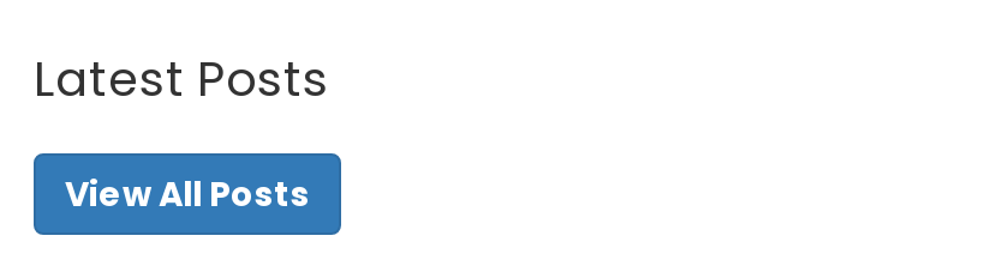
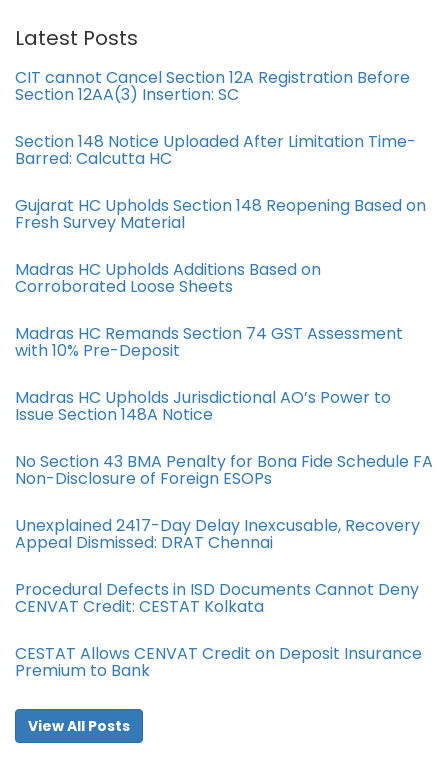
none -> [15,66,433,682] CIT cannot Cancel Section 12A Registration Before | Section 12AA(3) Insertion: SC | Section 148 Notice Uploaded After Limitation Time- | Barred: Calcutta HC | Gujarat HC Upholds Section 148 Reopening Based on | Fresh Survey Material | Madras HC Upholds Additions Based on | Corroborated Loose Sheets | Madras HC Remands Section 74 GST Assessment | with 10% Pre-Deposit | Madras HC Upholds Jurisdictional AO’s Power to | Issue Section 148A Notice | No Section 43 BMA Penalty for Bona Fide Schedule FA | Non-Disclosure of Foreign ESOPs | Unexplained 2417-Day Delay Inexcusable, Recovery | Appeal Dismissed: DRAT Chennai | Procedural Defects in ISD Documents Cannot Deny | CENVAT Credit: CESTAT Kolkata | CESTAT Allows CENVAT Credit on Deposit Insurance | Premium to Bank

